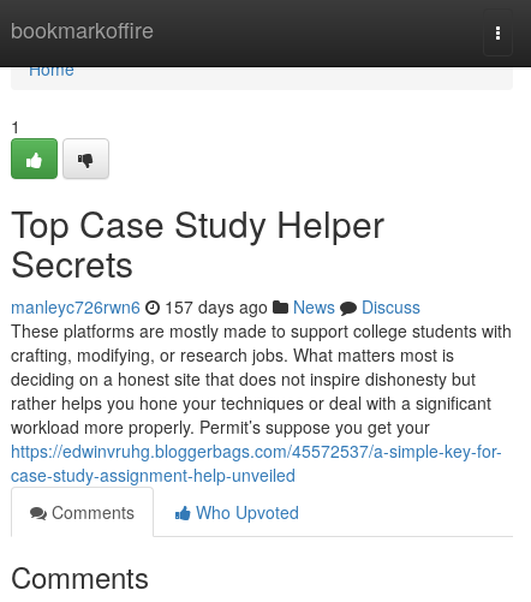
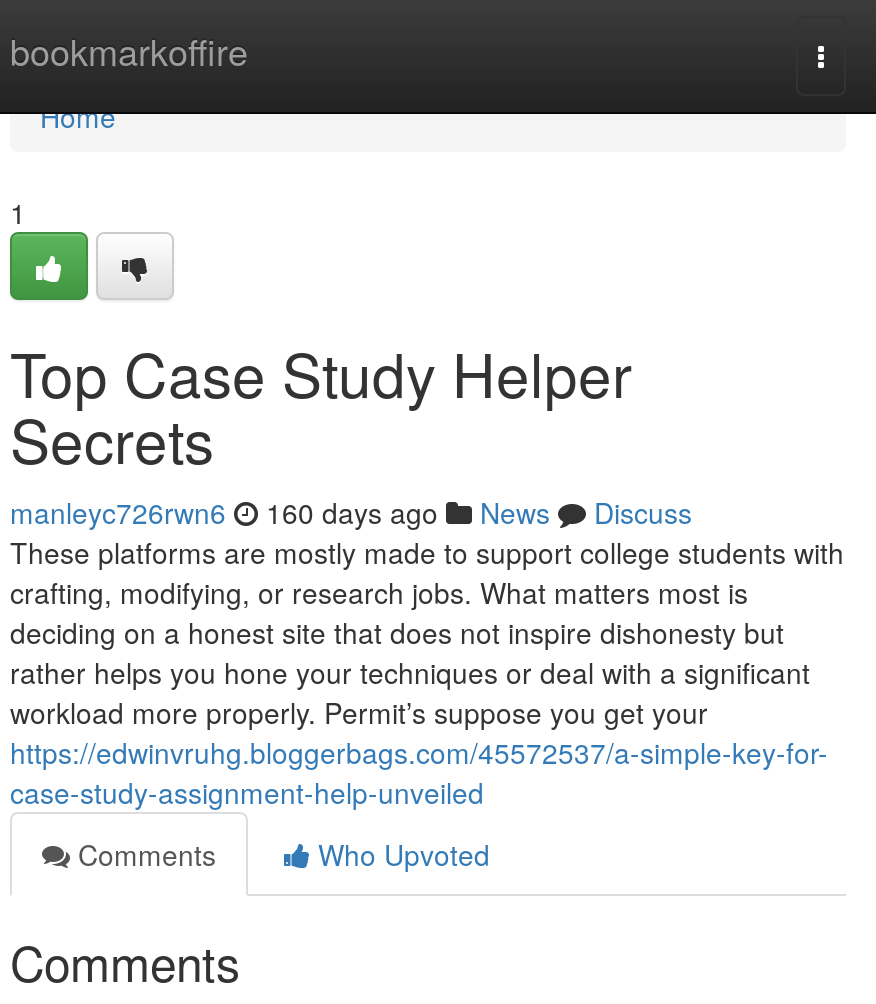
[11,294,420,318] manleyc726rwn6 157 days ago News Discuss -> [10,492,692,532] manleyc726rwn6 160 days ago News Discuss

